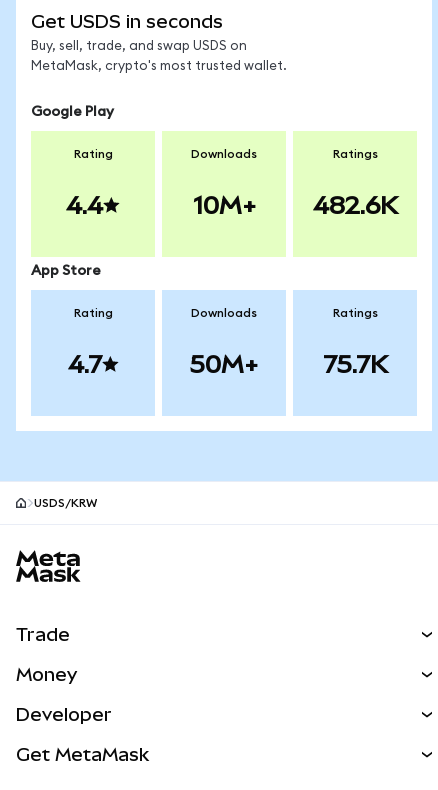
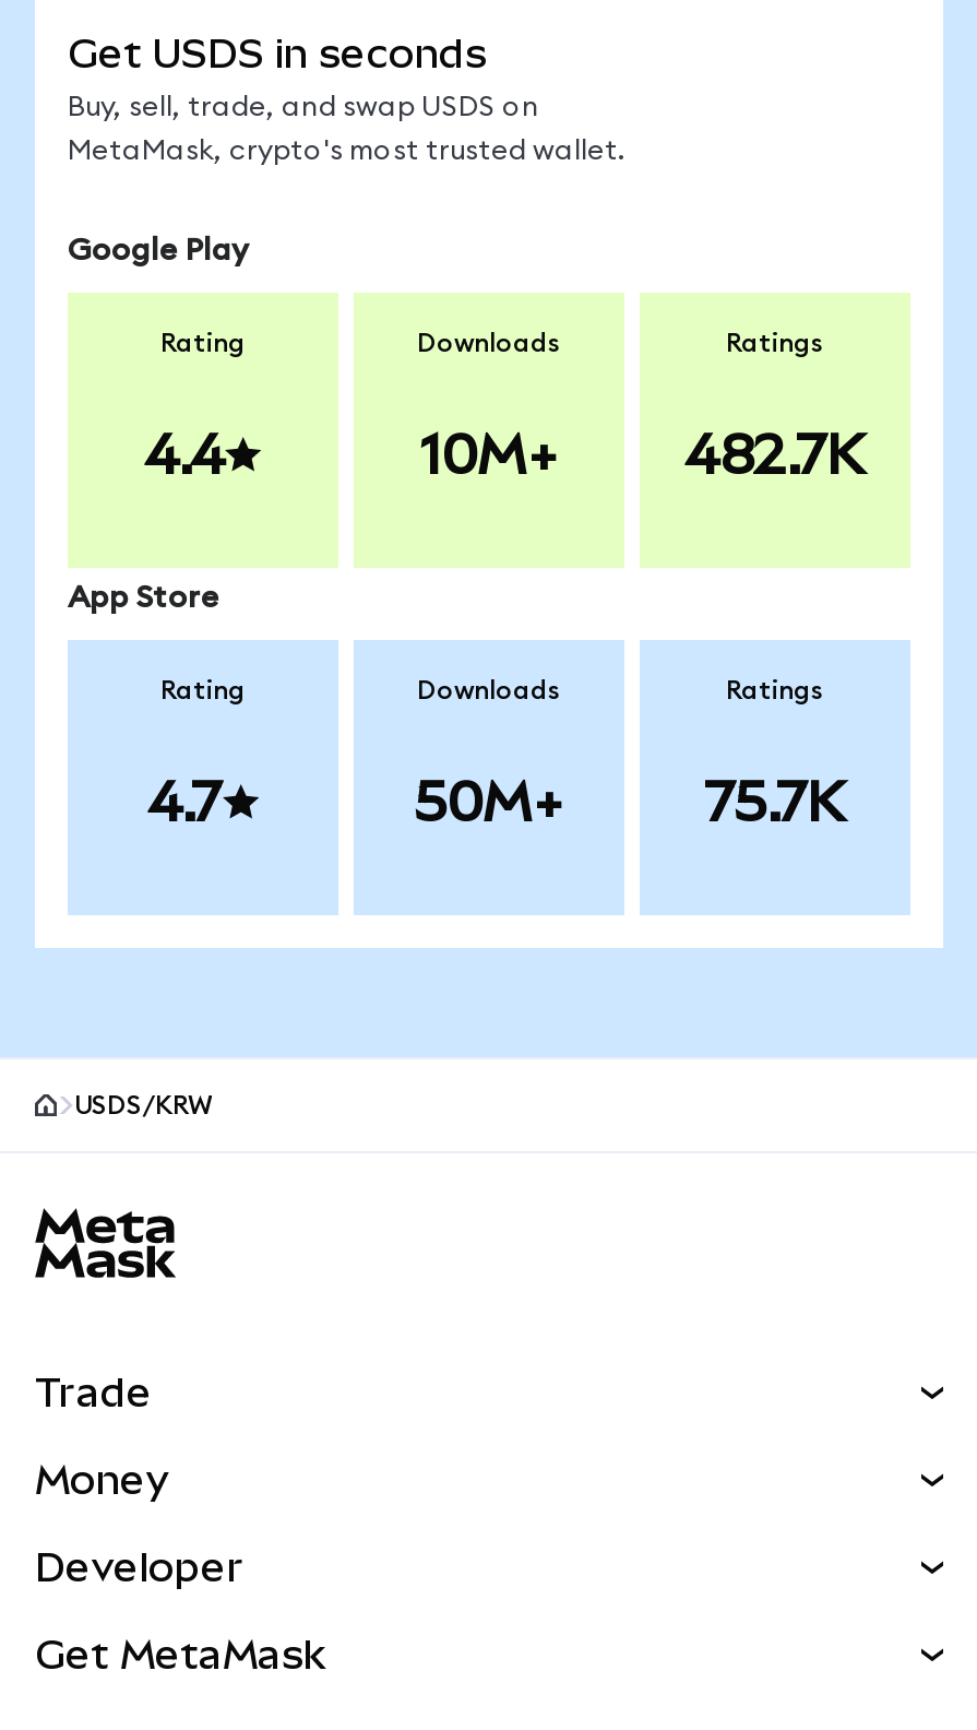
[312,191,397,219] 482.6K -> [684,424,866,485] 482.7K

